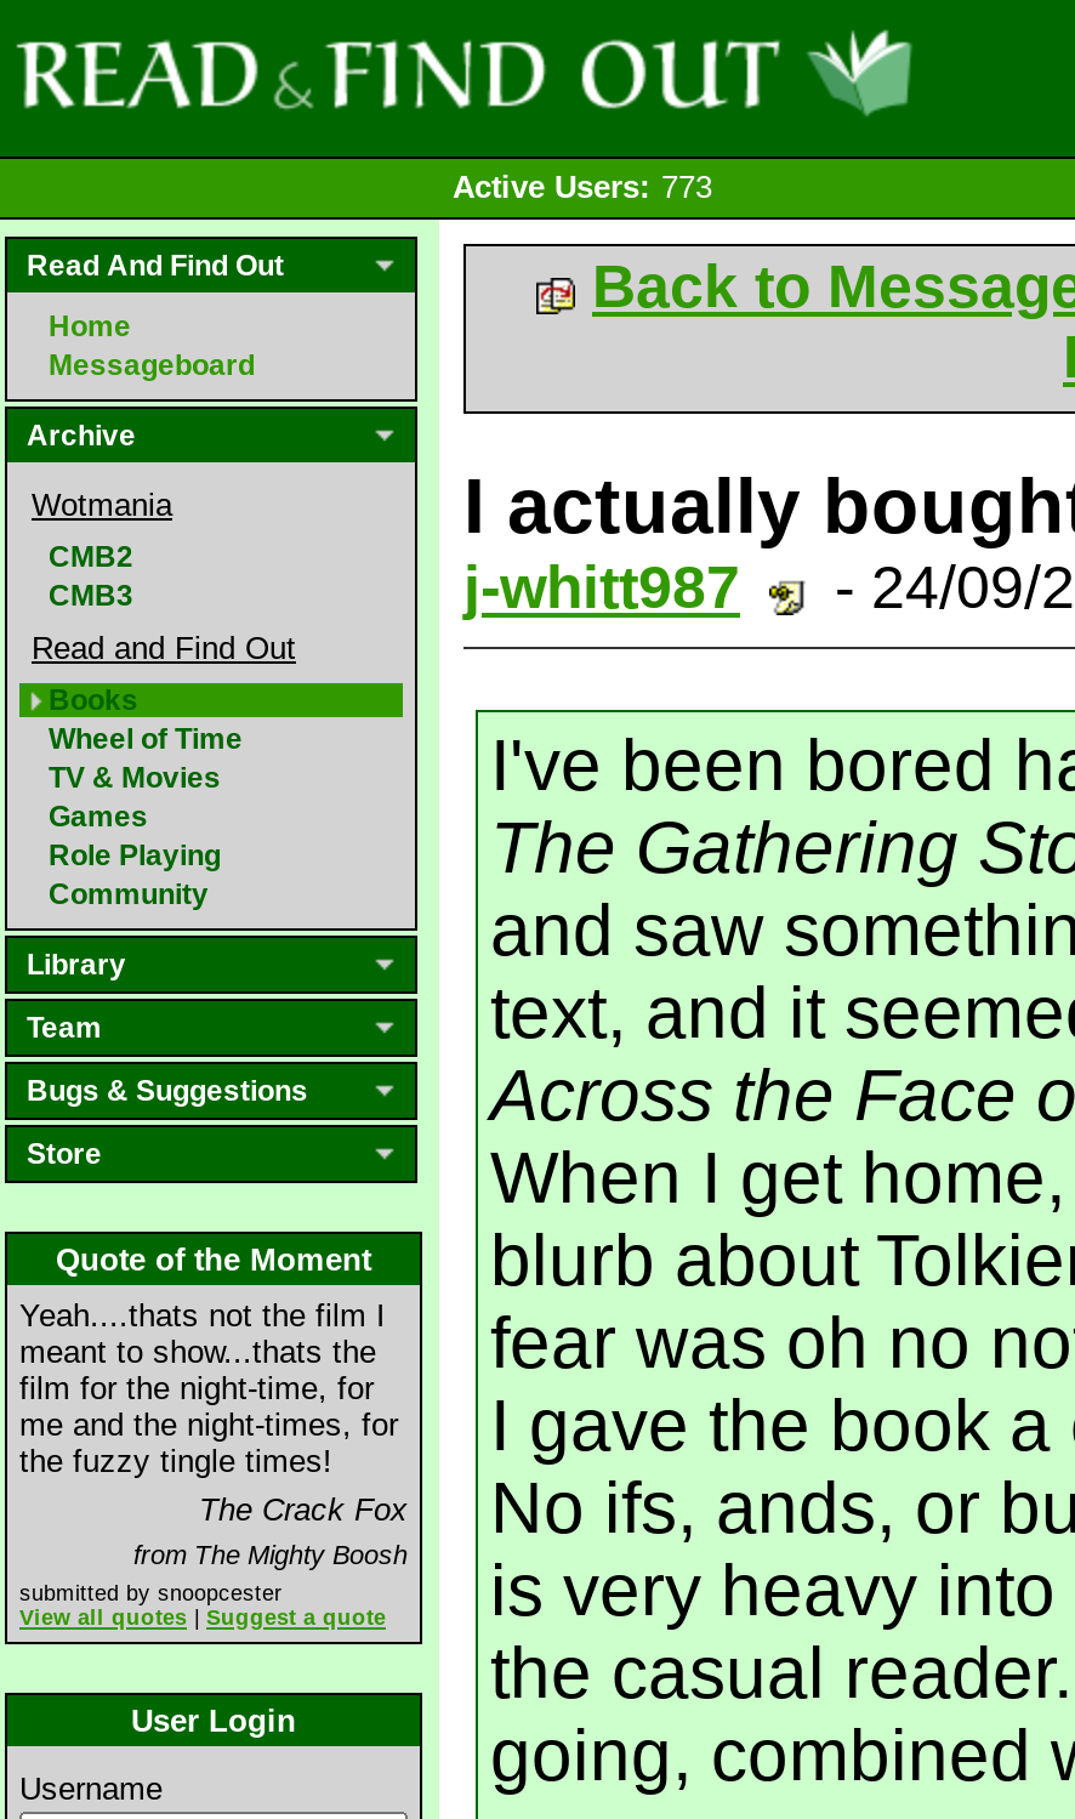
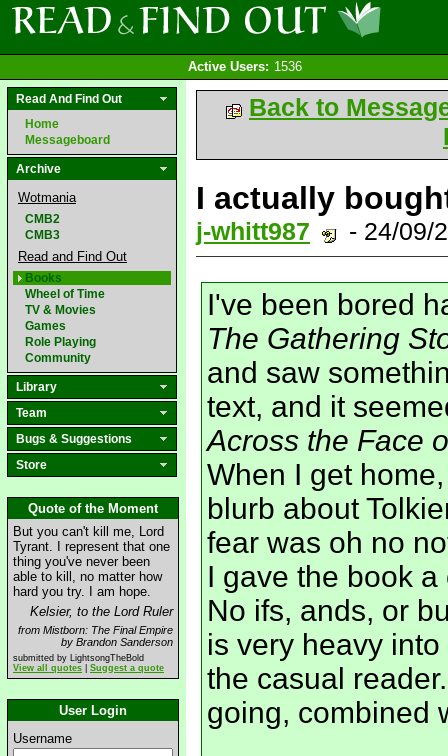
[453,169,712,205] Active Users: 773 -> [188,59,302,74] Active Users: 1536
[19,1297,408,1605] Yeah....thats not the film I | meant to show...thats the | film for the night-time, for | me and the night-times, for | the fuzzy tingle times! | The Crack Fox | from The Mighty Boosh | submitted by snoopcester -> [13,524,173,663] But you can't kill me, Lord | Tyrant. I represent that one | thing you've never been | able to kill, no matter how | hard you try. I am hope. | Kelsier, to the Lord Ruler | from Mistborn: The Final Empire | by Brandon Sanderson | submitted by LightsongTheBold

